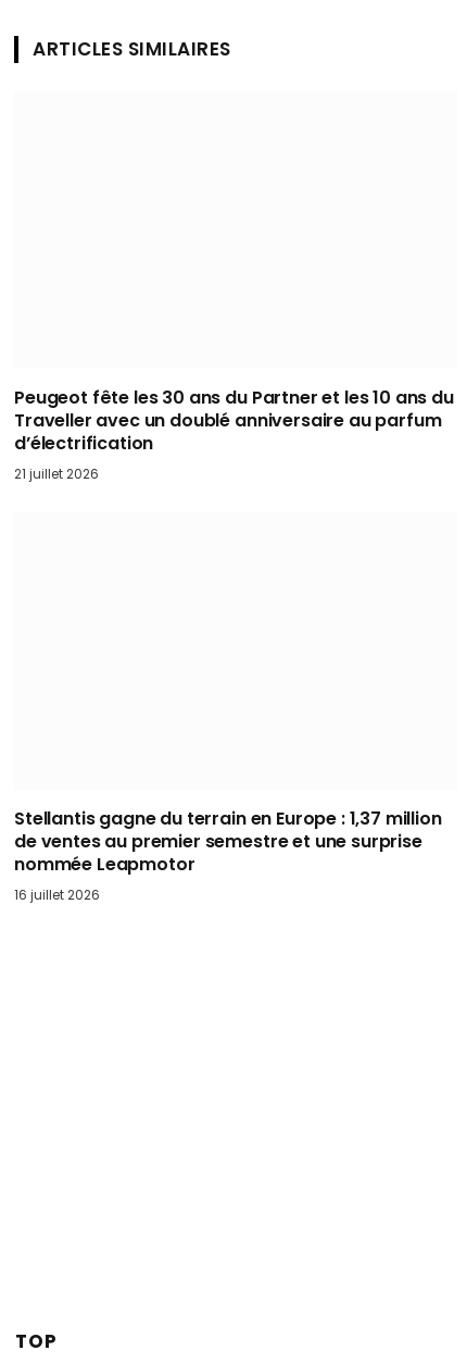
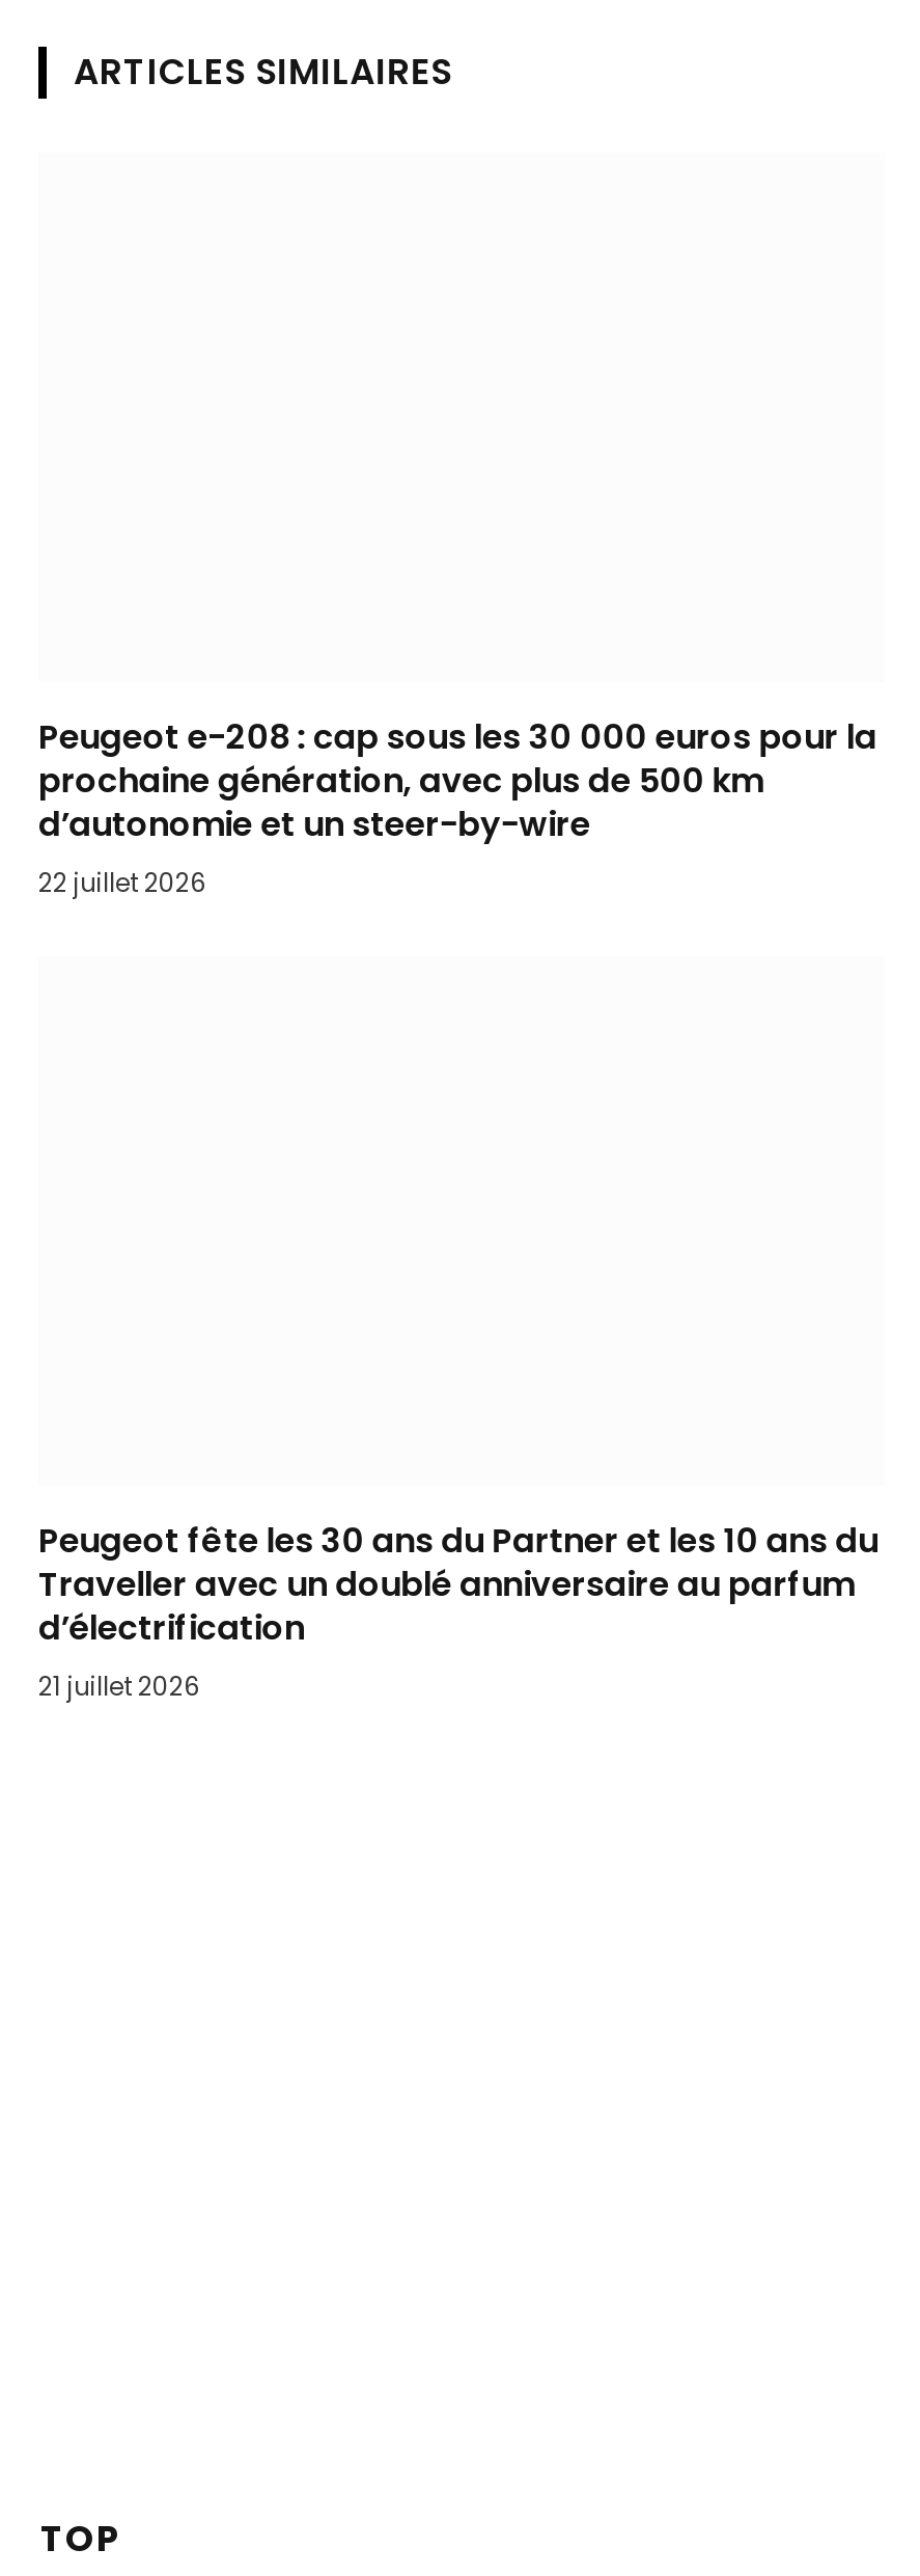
none -> [38,714,877,900] Peugeot e-208 : cap sous les 30 000 euros pour la | prochaine génération, avec plus de 500 km | d’autonomie et un steer-by-wire | 22 juillet 2026
moved [14,385,454,483] -> [38,1517,878,1704]: Peugeot fête les 30 ans du Partner et les 10 ans du | Traveller avec un doublé anniversaire au parfum | d’électrification | 21 juillet 2026
[14,806,442,904] Stellantis gagne du terrain en Europe : 1,37 million | de ventes au premier semestre et une surprise | nommée Leapmotor | 16 juillet 2026 -> none

